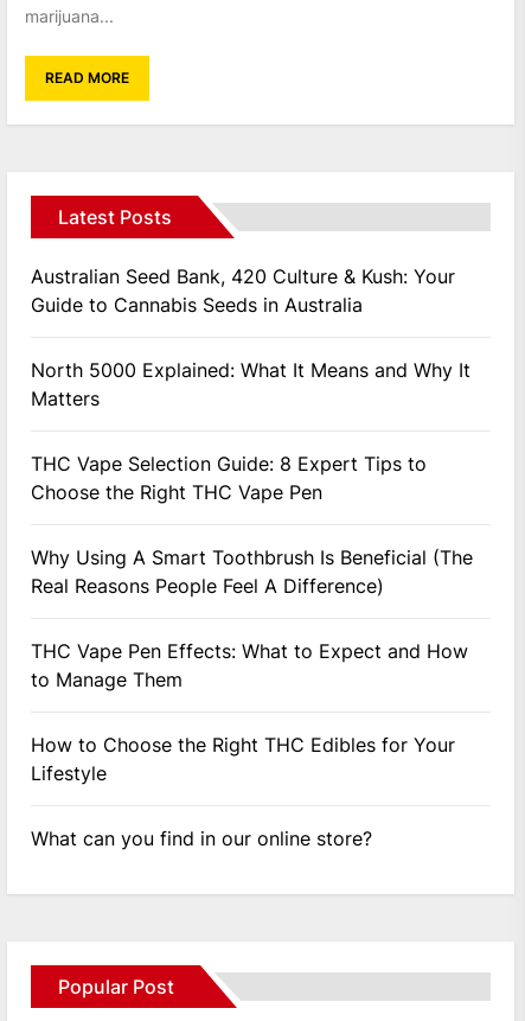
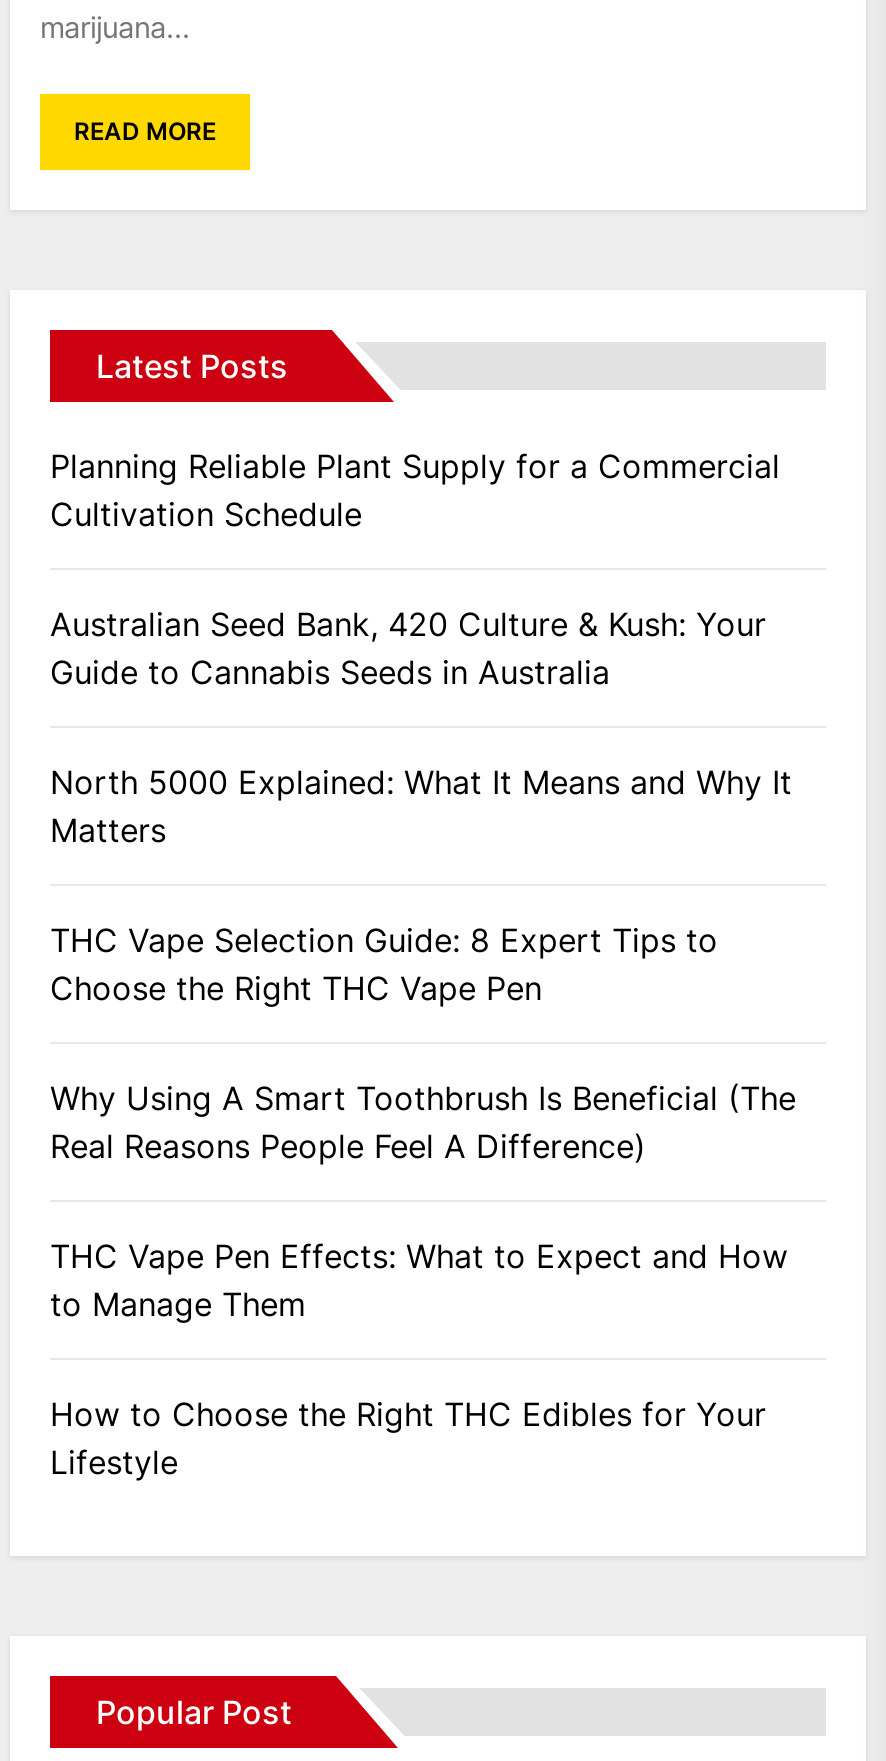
none -> [50,447,780,535] Planning Reliable Plant Supply for a Commercial | Cultivation Schedule
moved [31,265,473,785] -> [50,605,796,1483]: Australian Seed Bank, 420 Culture & Kush: Your | Guide to Cannabis Seeds in Australia | North 5000 Explained: What It Means and Why It | ... | How to Choose the Right THC Edibles for Your | Lifestyle
[31,827,372,851] What can you find in our online store? -> none

